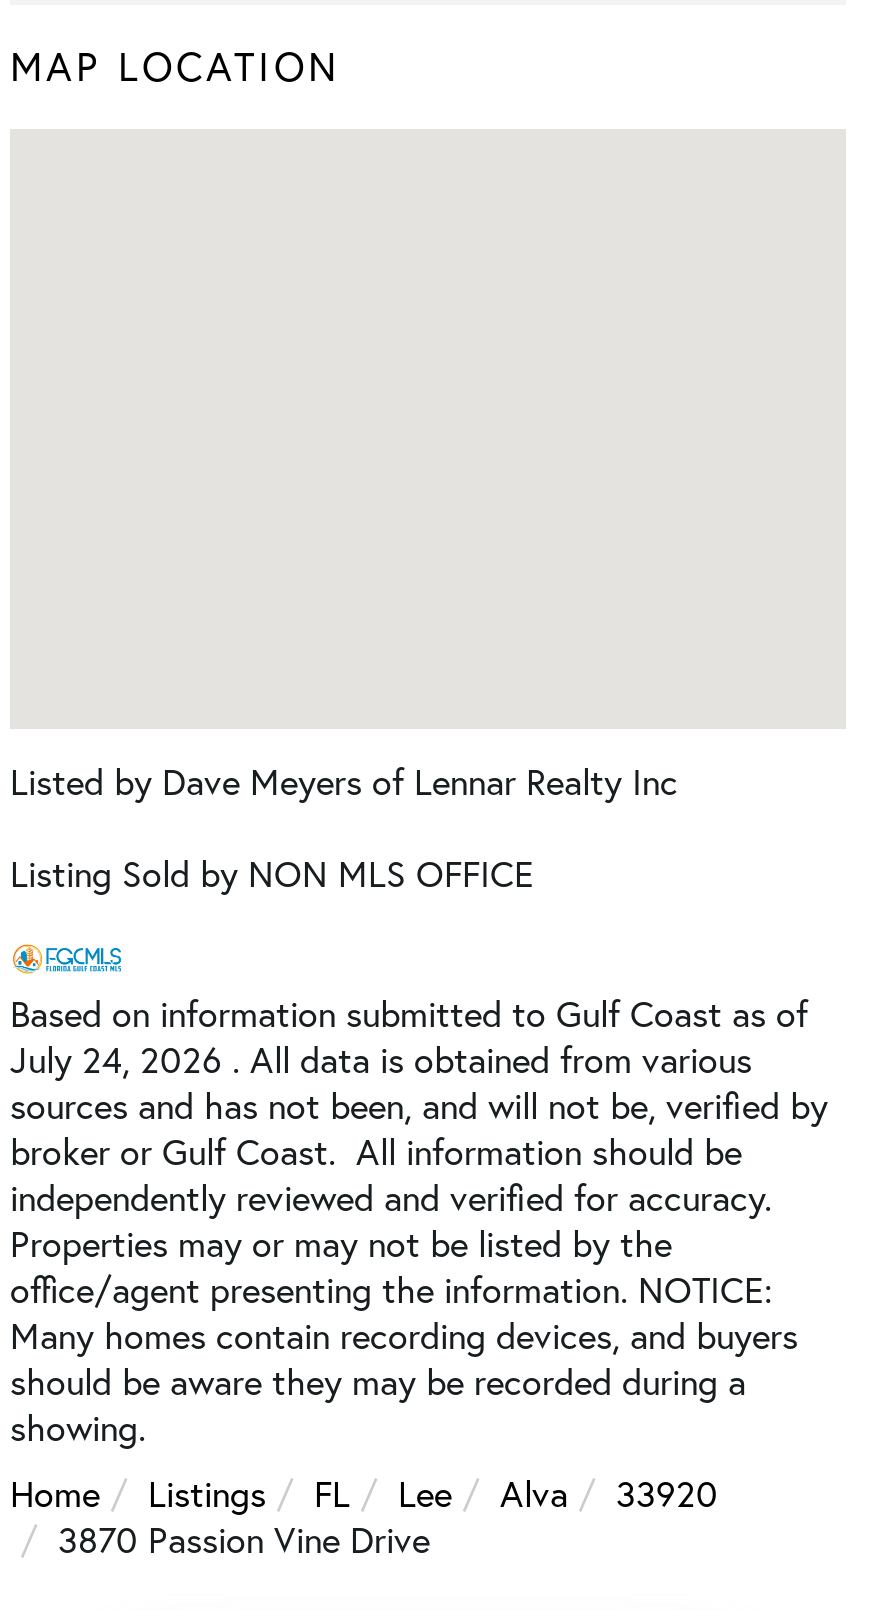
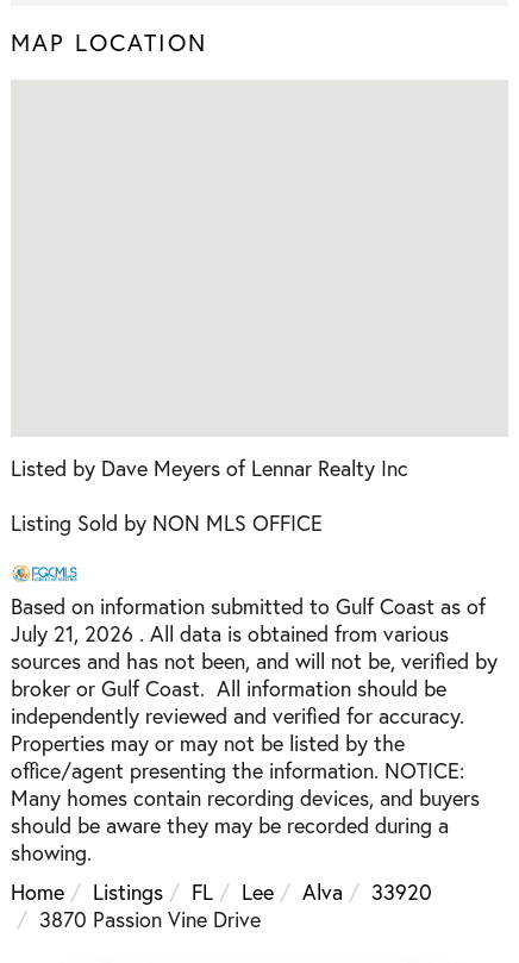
[10,1036,752,1082] July 24, 2026 . All data is obtained from various -> [11,620,449,647] July 21, 2026 . All data is obtained from various

